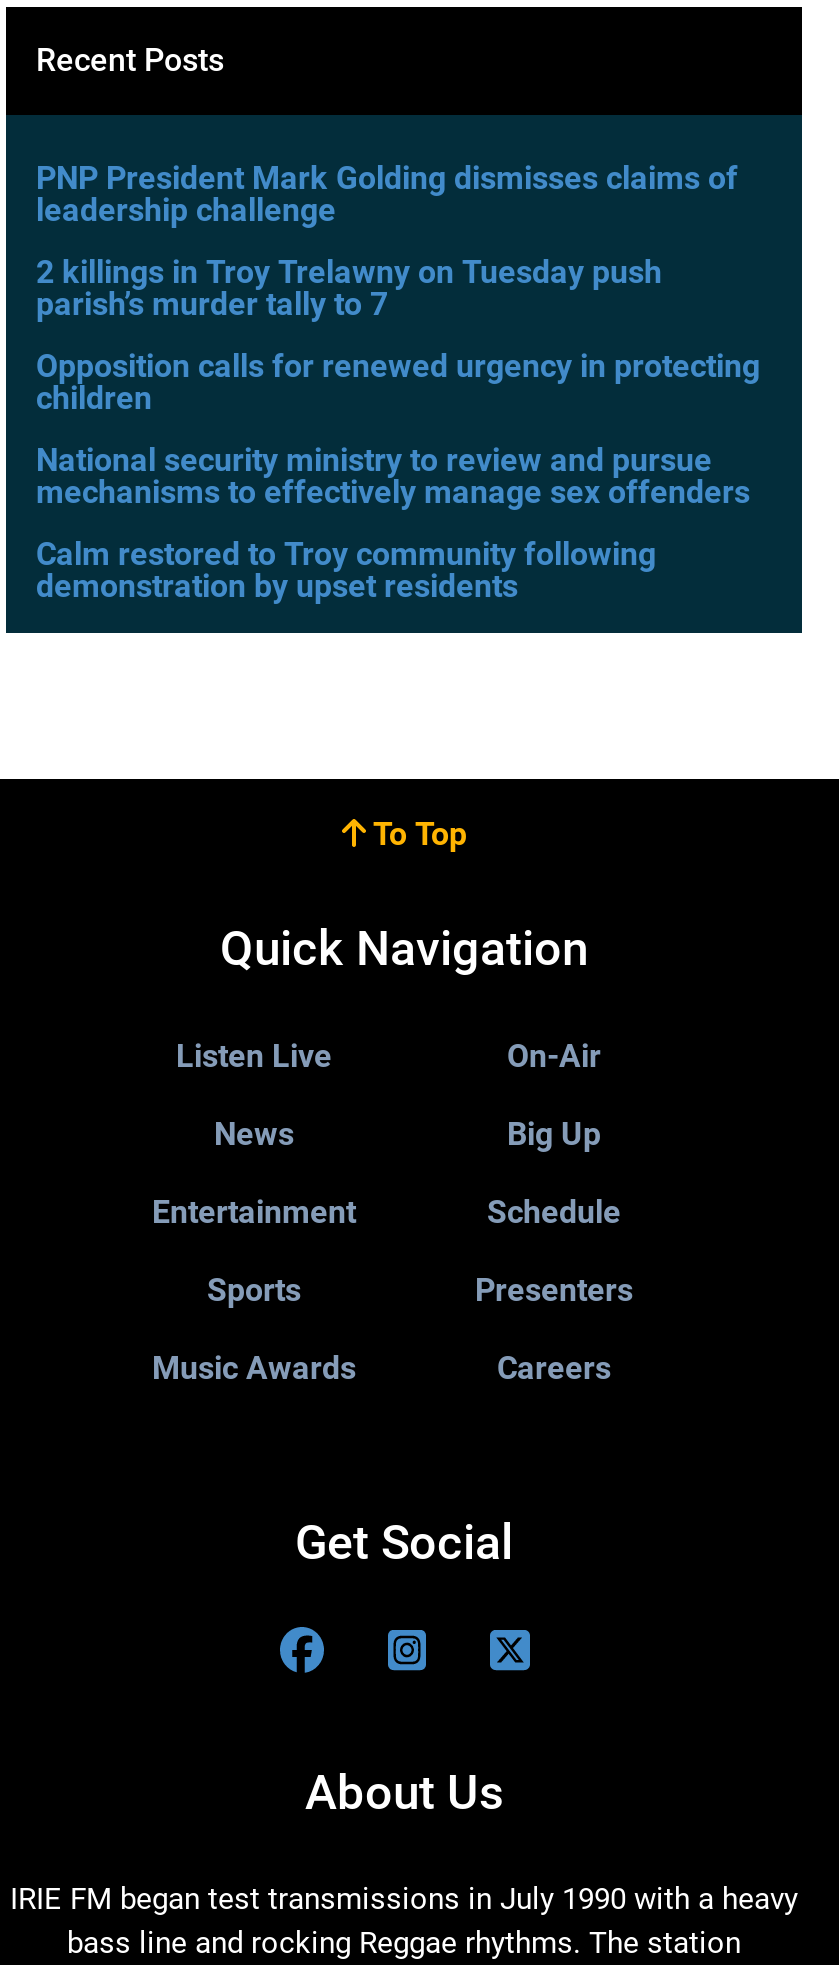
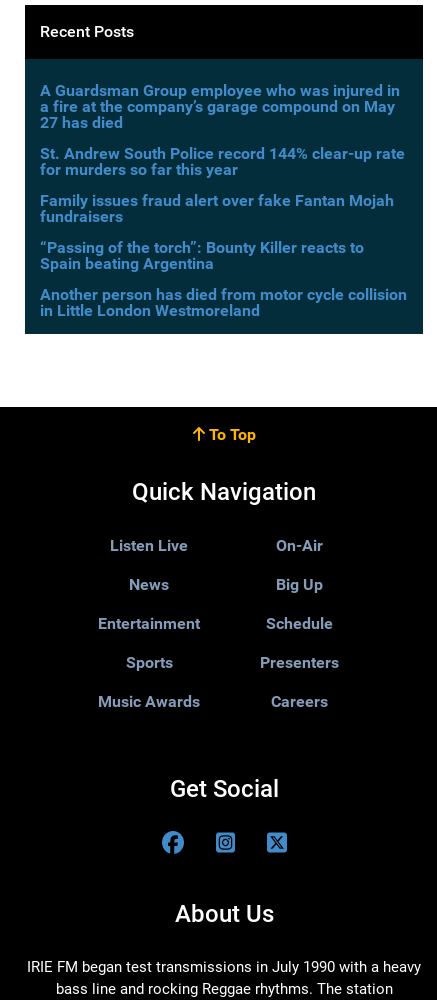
[36,159,738,229] PNP President Mark Golding dismisses claims of | leadership challenge -> [40,81,400,132] A Guardsman Group employee who was injured in | a fire at the company’s garage compound on May | 27 has died
[36,253,662,323] 2 killings in Troy Trelawny on Tuesday push | parish’s murder tally to 7 -> [40,144,405,179] St. Andrew South Police record 144% clear-up rate | for murders so far this year
[36,347,760,417] Opposition calls for renewed urgency in protecting | children -> [40,191,394,226] Family issues fraud alert over fake Fantan Mojah | fundraisers
[36,441,750,511] National security ministry to review and pursue | mechanisms to effectively manage sex offenders -> [40,238,364,273] “Passing of the torch”: Bounty Killer reacts to | Spain beating Argentina
[36,535,656,605] Calm restored to Troy community following | demonstration by upset residents -> [40,285,407,320] Another person has died from motor cycle collision | in Little London Westmoreland

